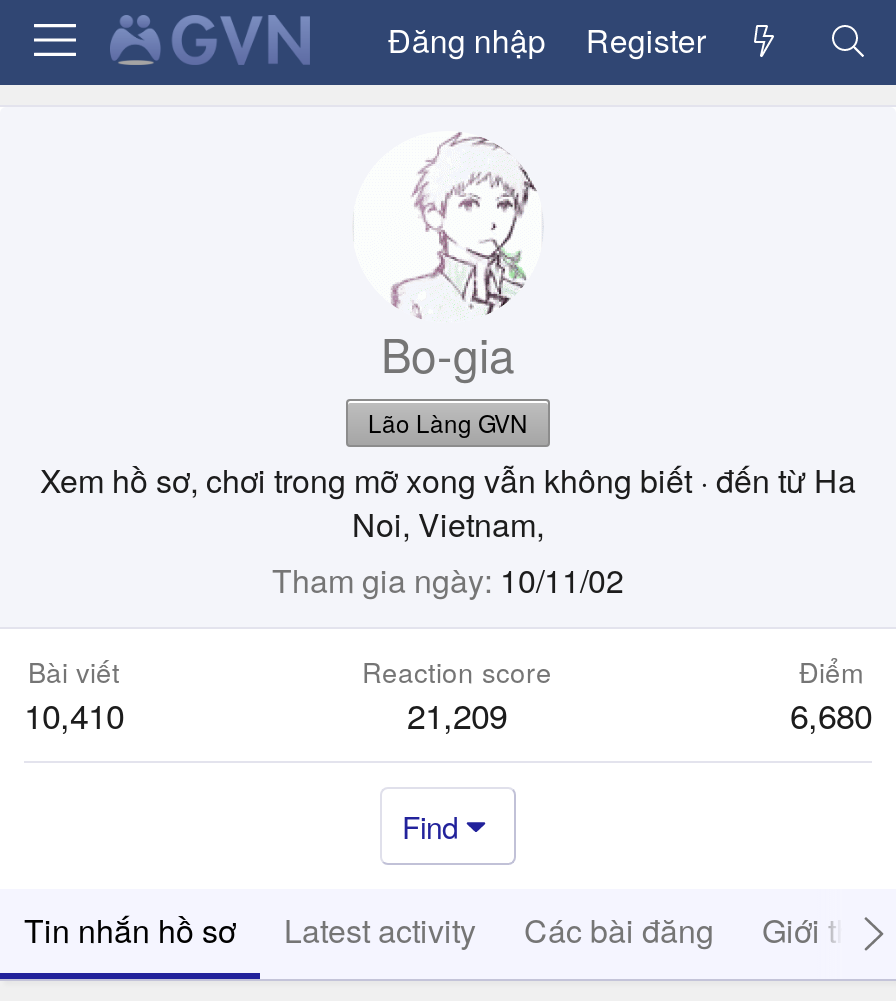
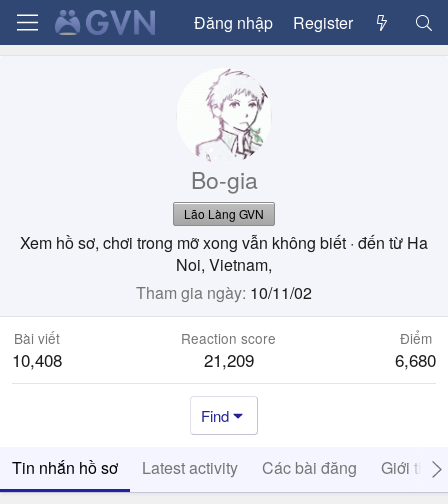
[24,689,124,739] 10,410 -> [12,347,62,372] 10,408

